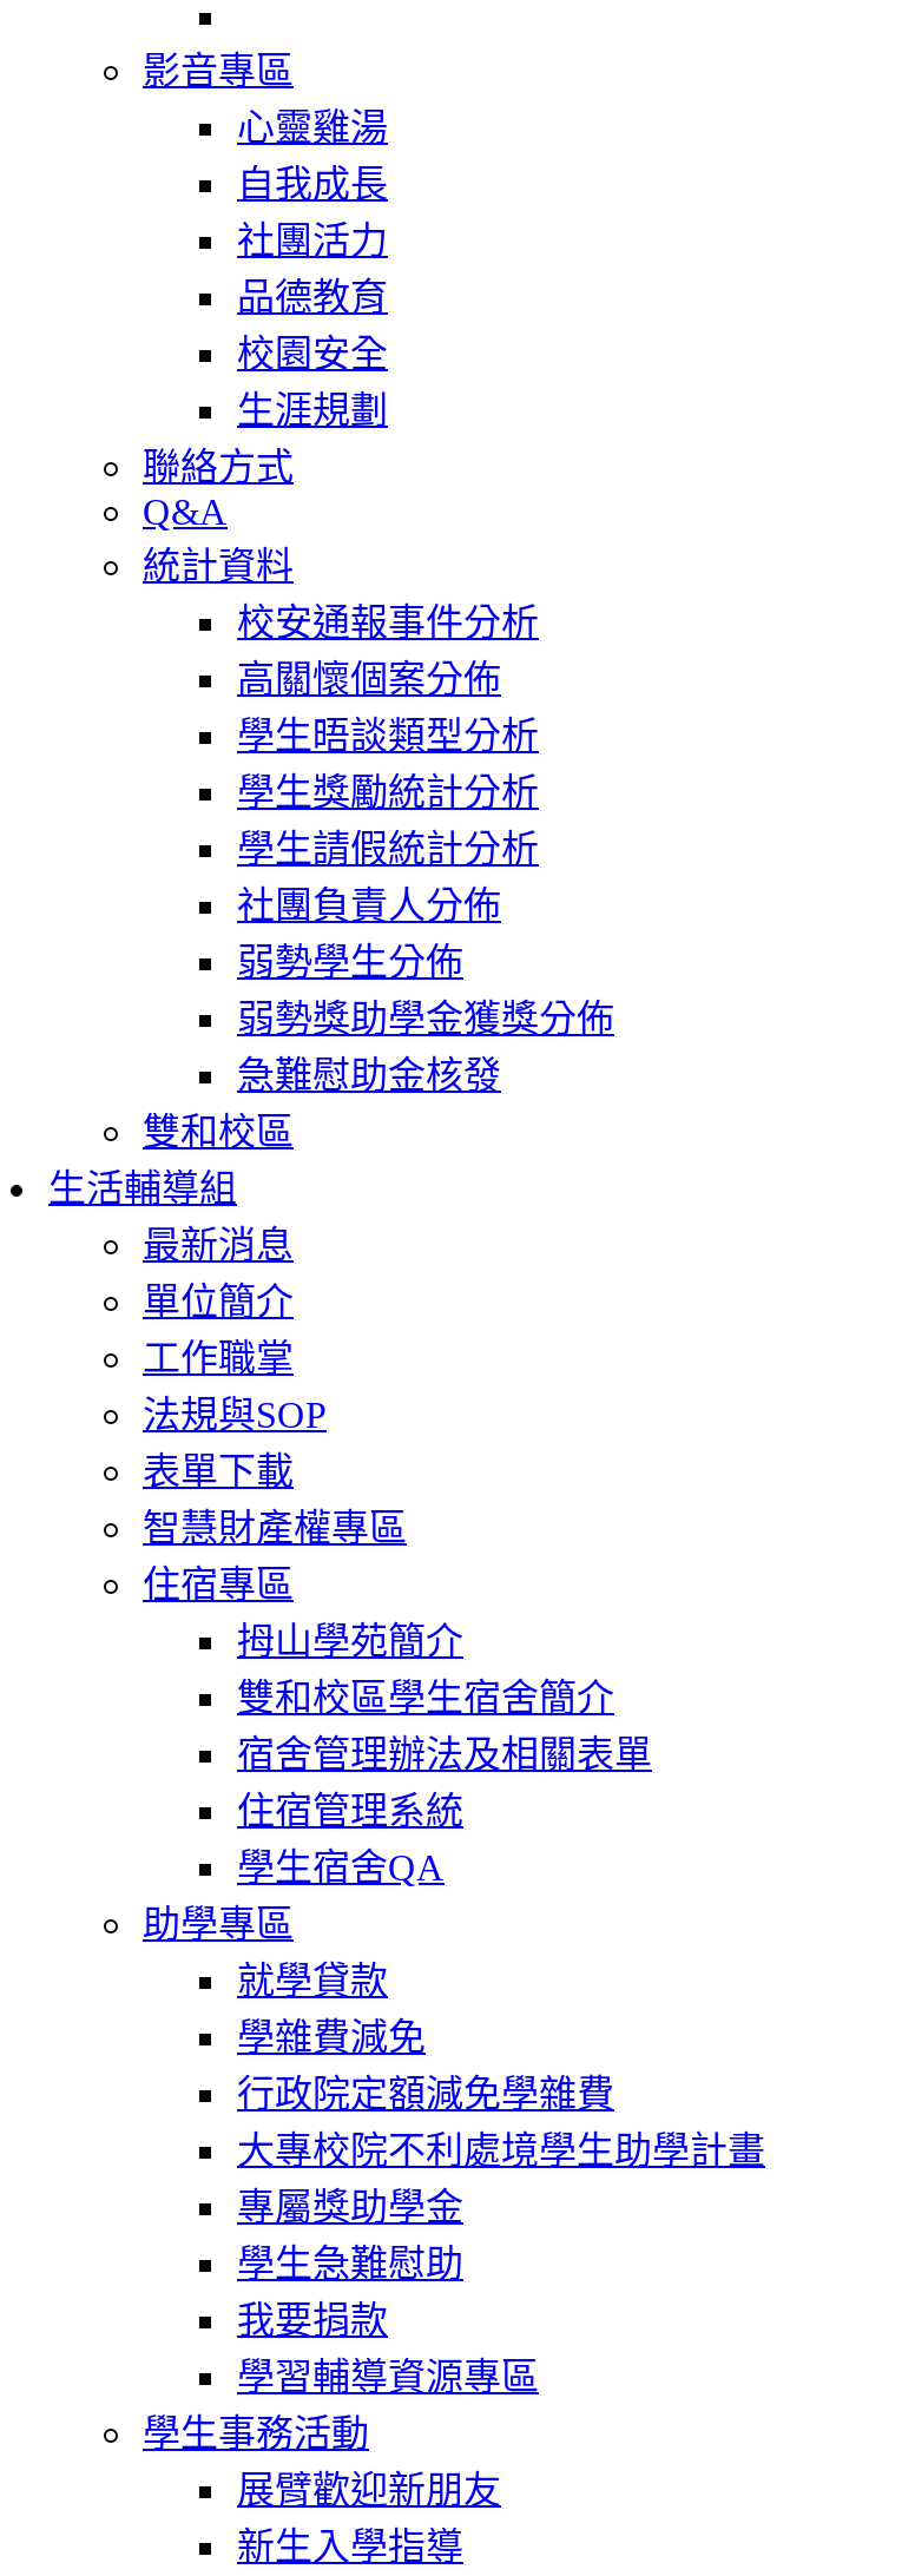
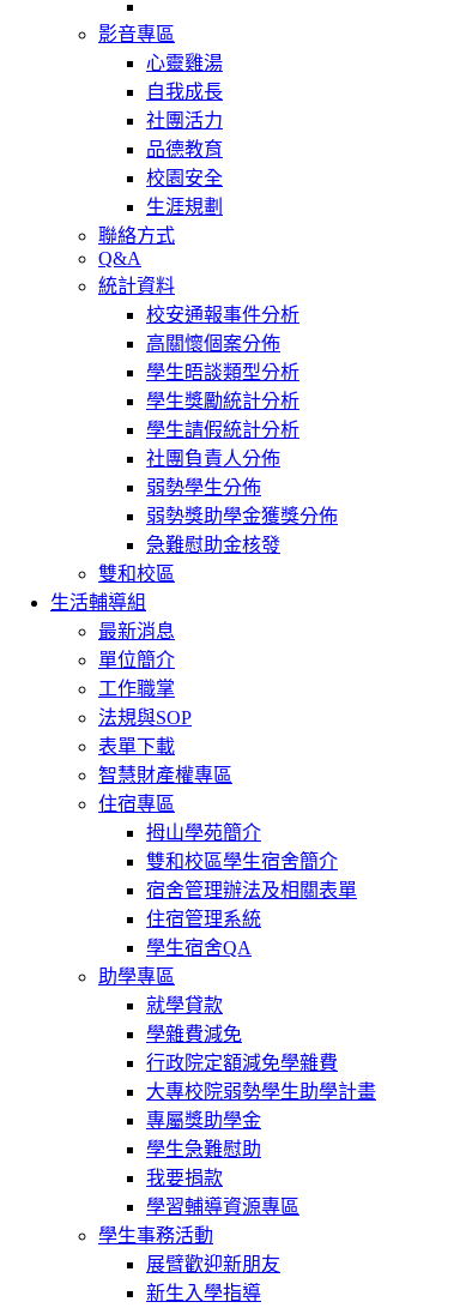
[237,2130,765,2170] 大專校院不利處境學生助學計畫 -> [146,1081,376,1102] 大專校院弱勢學生助學計畫

